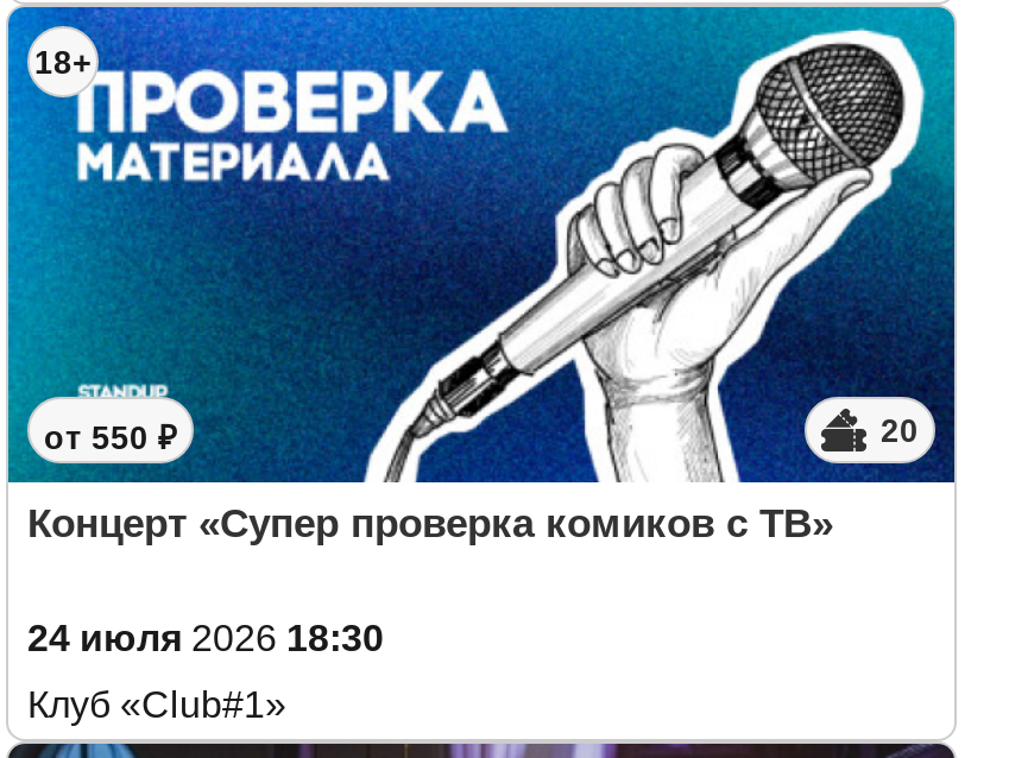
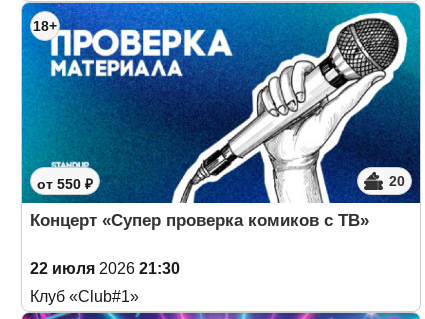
[27,618,384,658] 24 июля 2026 18:30 -> [30,260,180,277] 22 июля 2026 21:30

